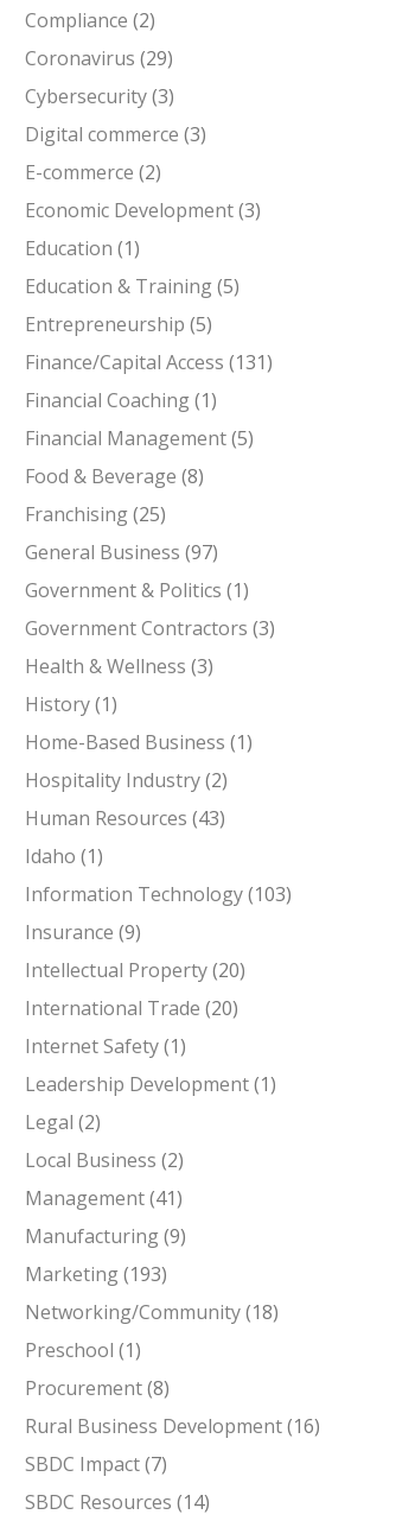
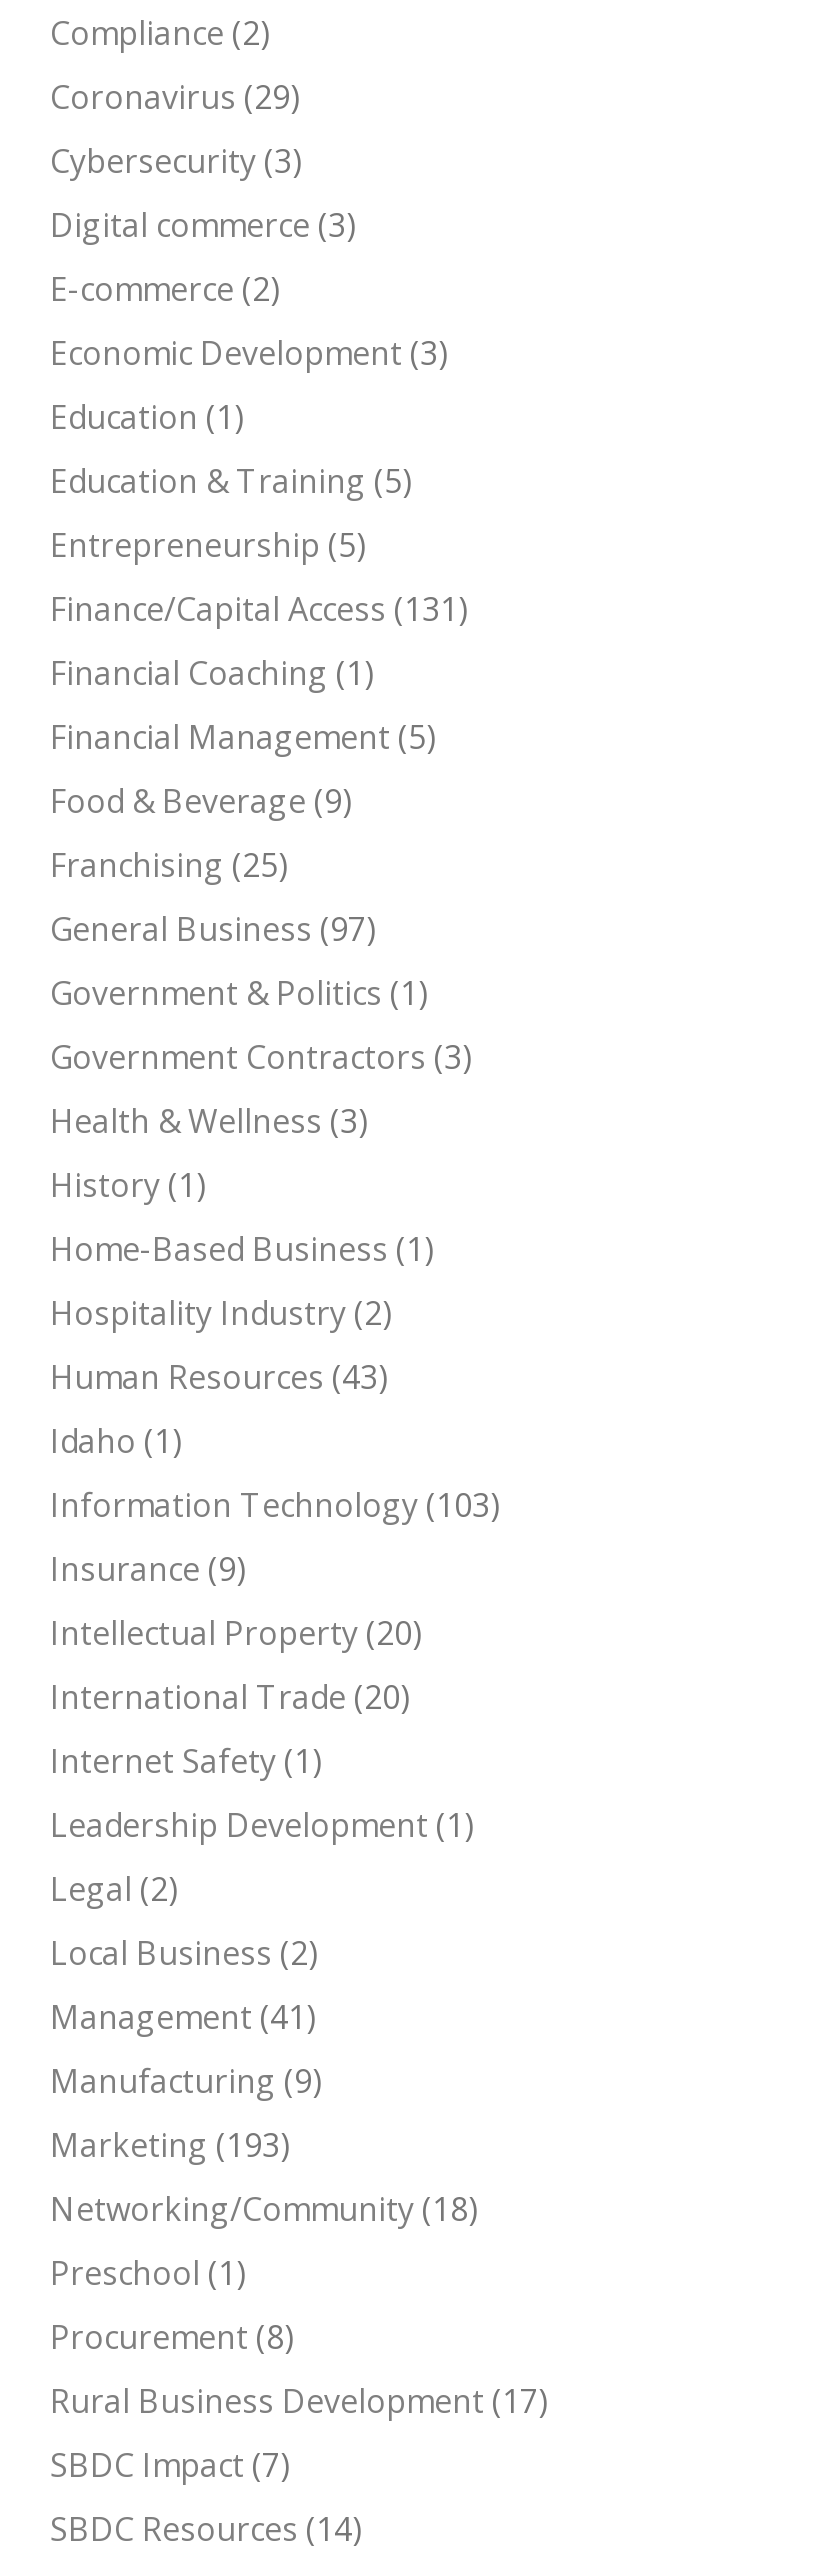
[25,462,204,489] Food & Beverage (8) -> [50,778,352,822] Food & Beverage (9)
[25,1412,320,1438] Rural Business Development (16) -> [50,2378,548,2422] Rural Business Development (17)

